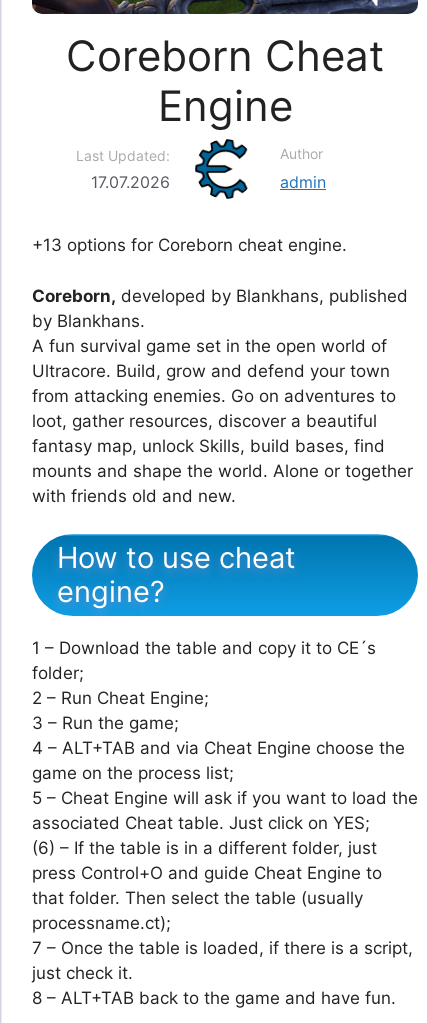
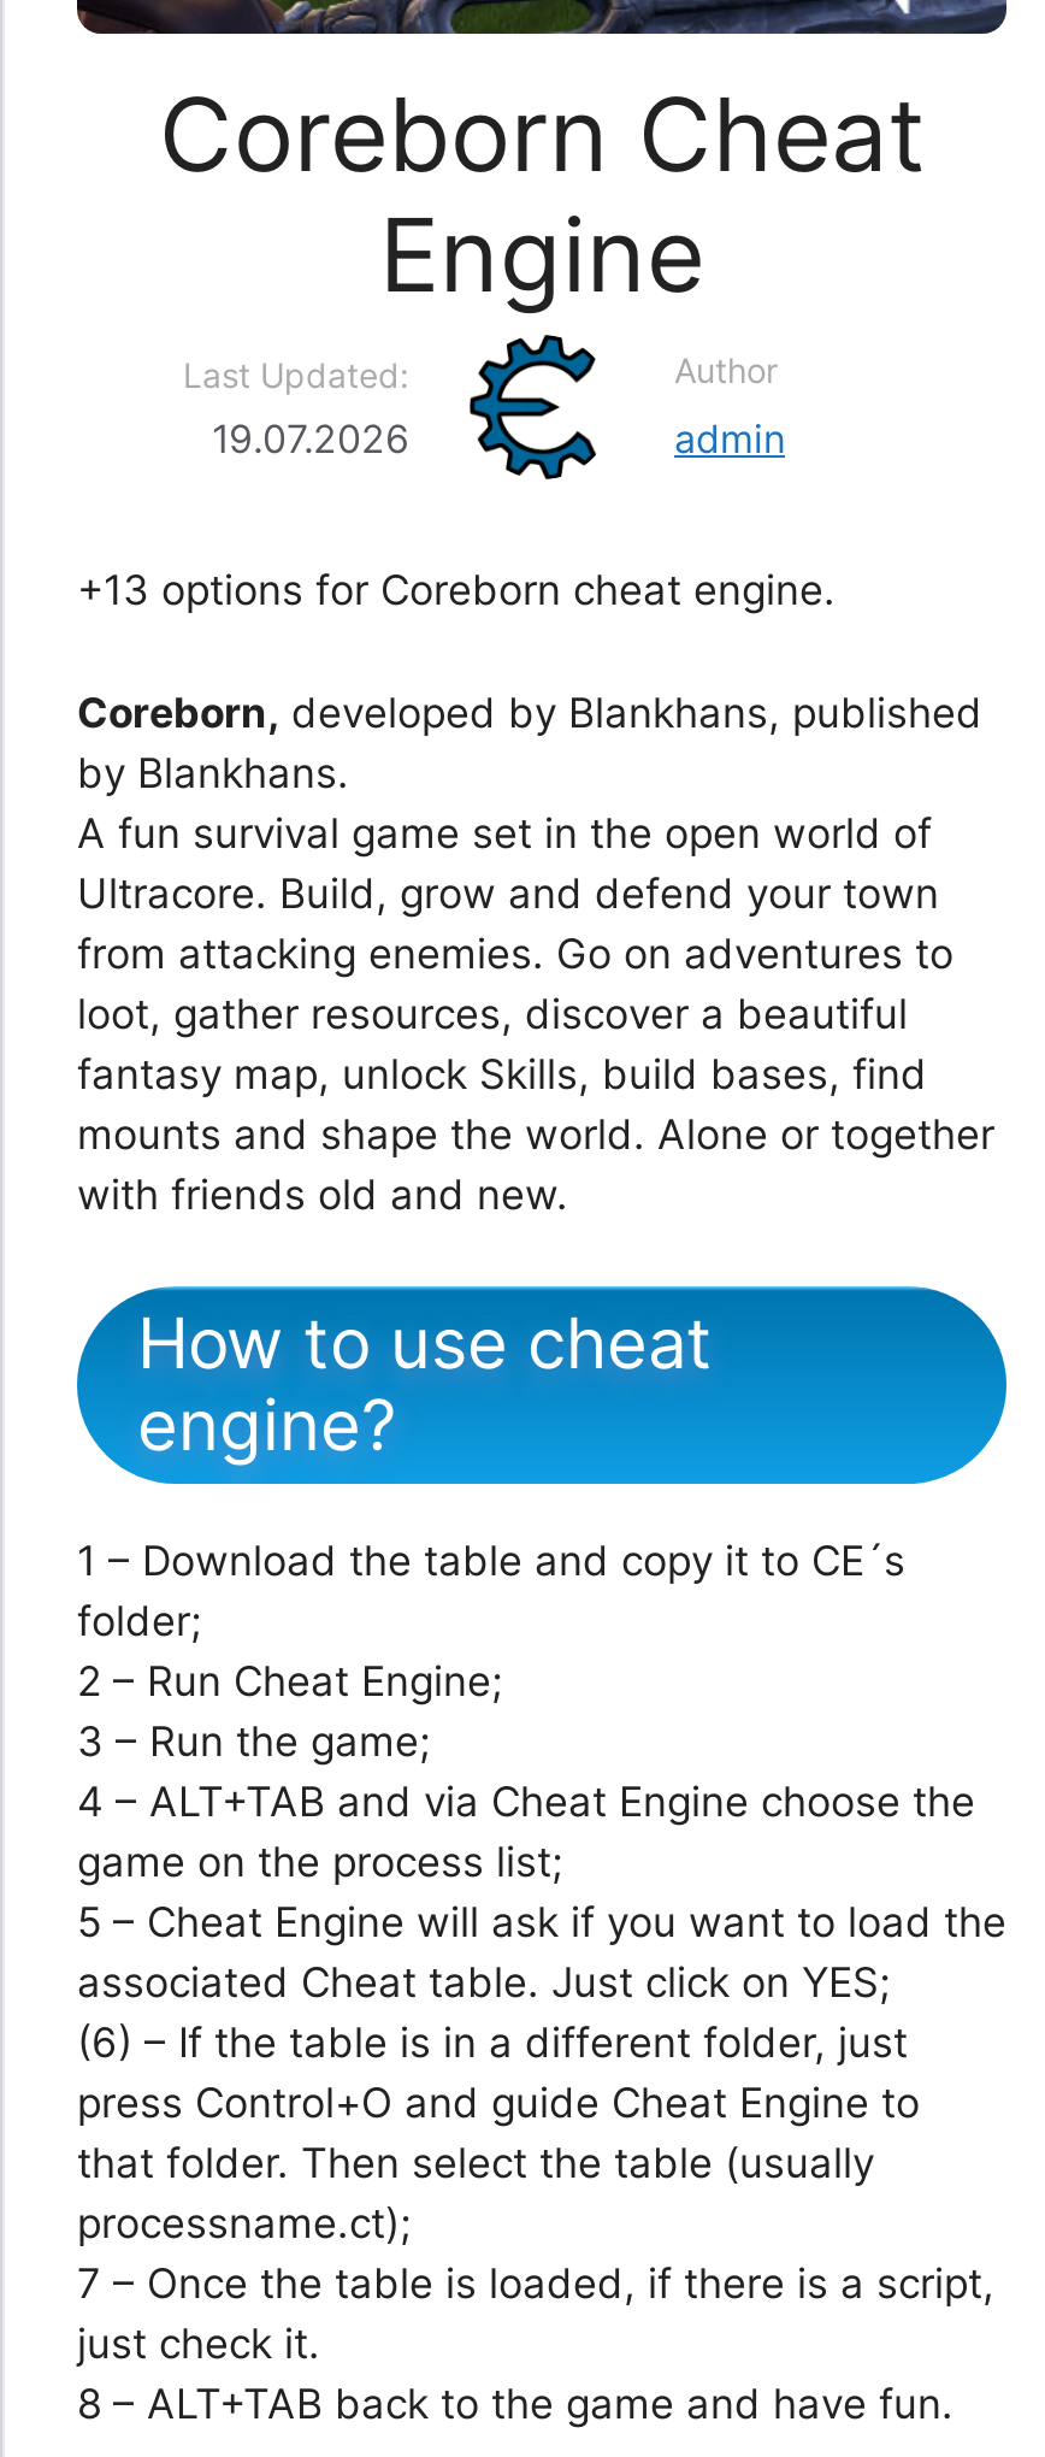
[91,171,170,191] 17.07.2026 -> [212,413,409,461] 19.07.2026

